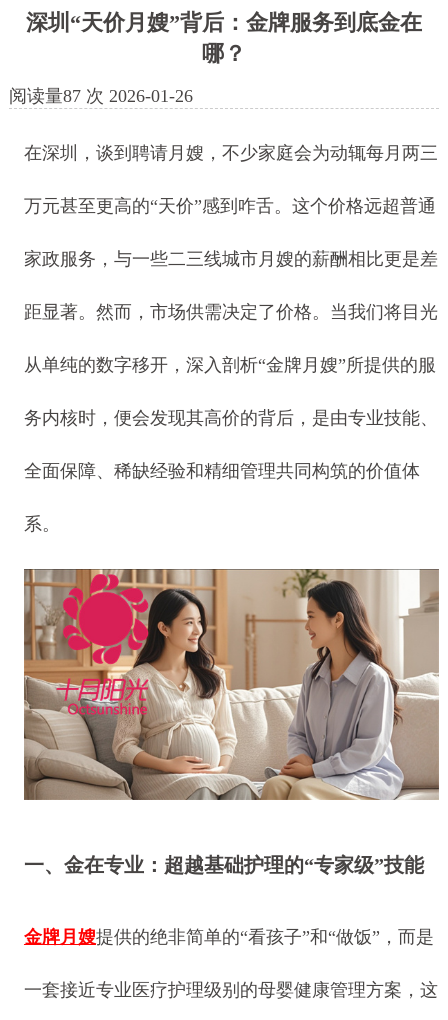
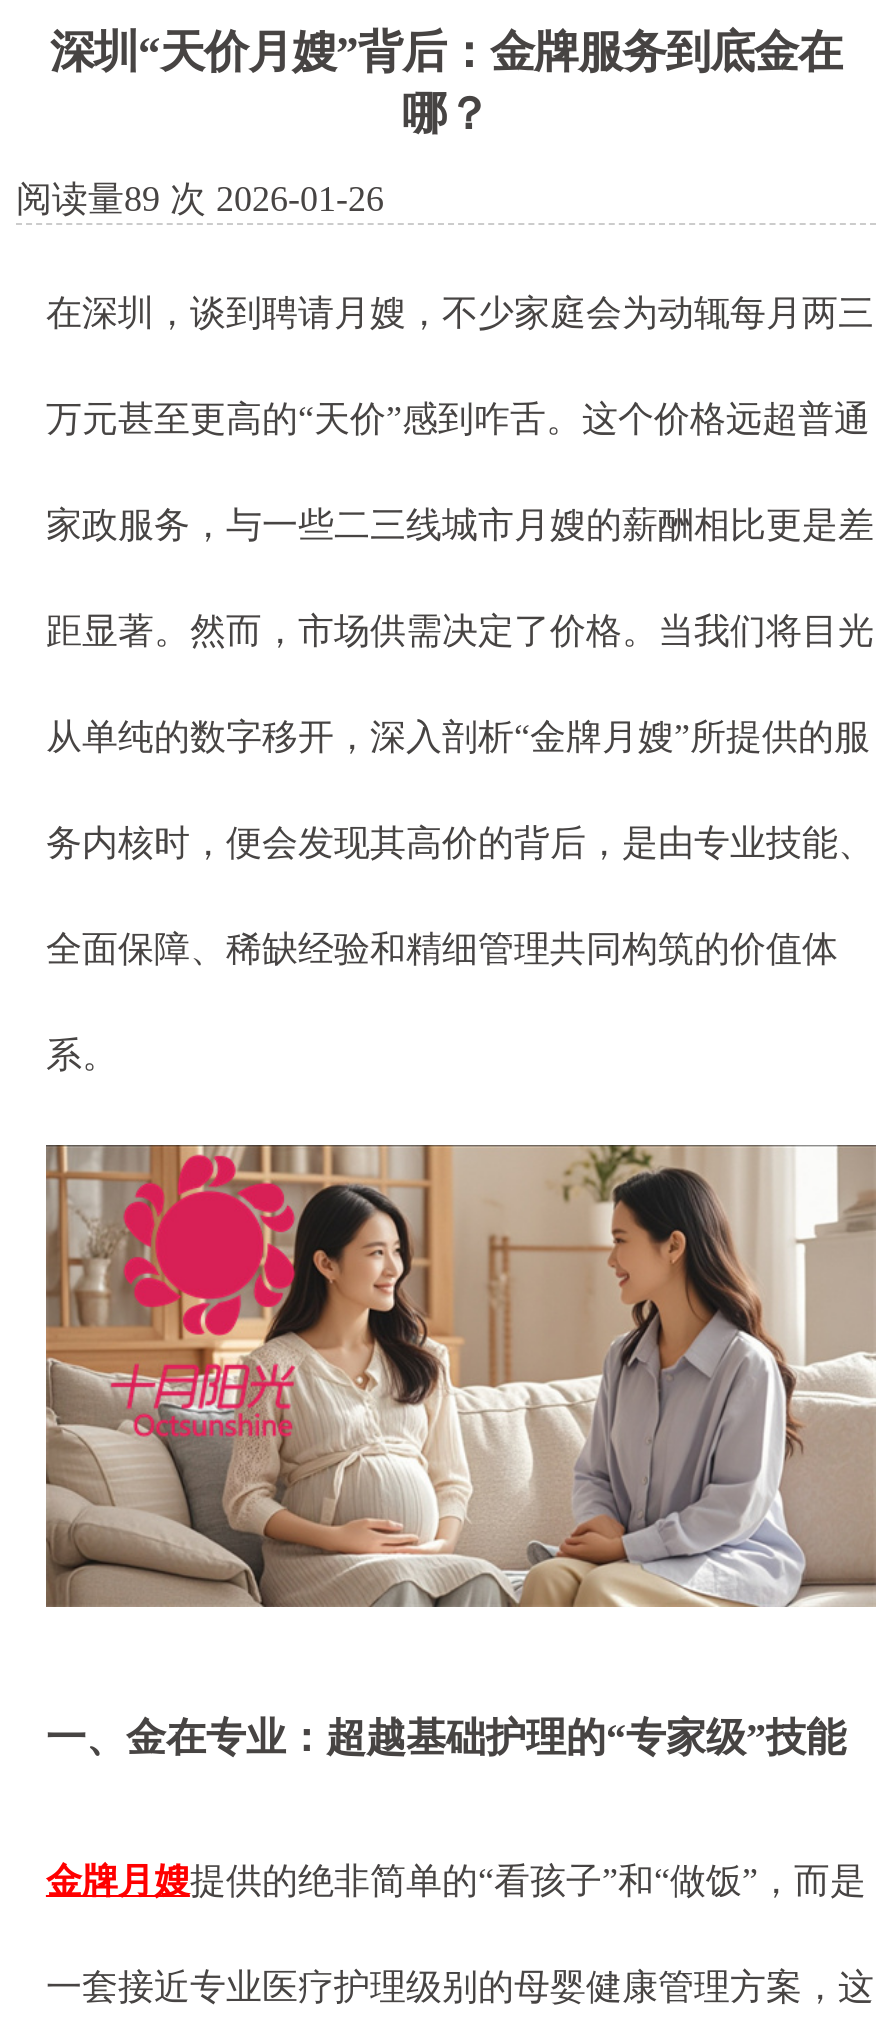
[9,86,193,106] 阅读量87 次2026-01-26 -> [16,179,384,219] 阅读量89 次2026-01-26

